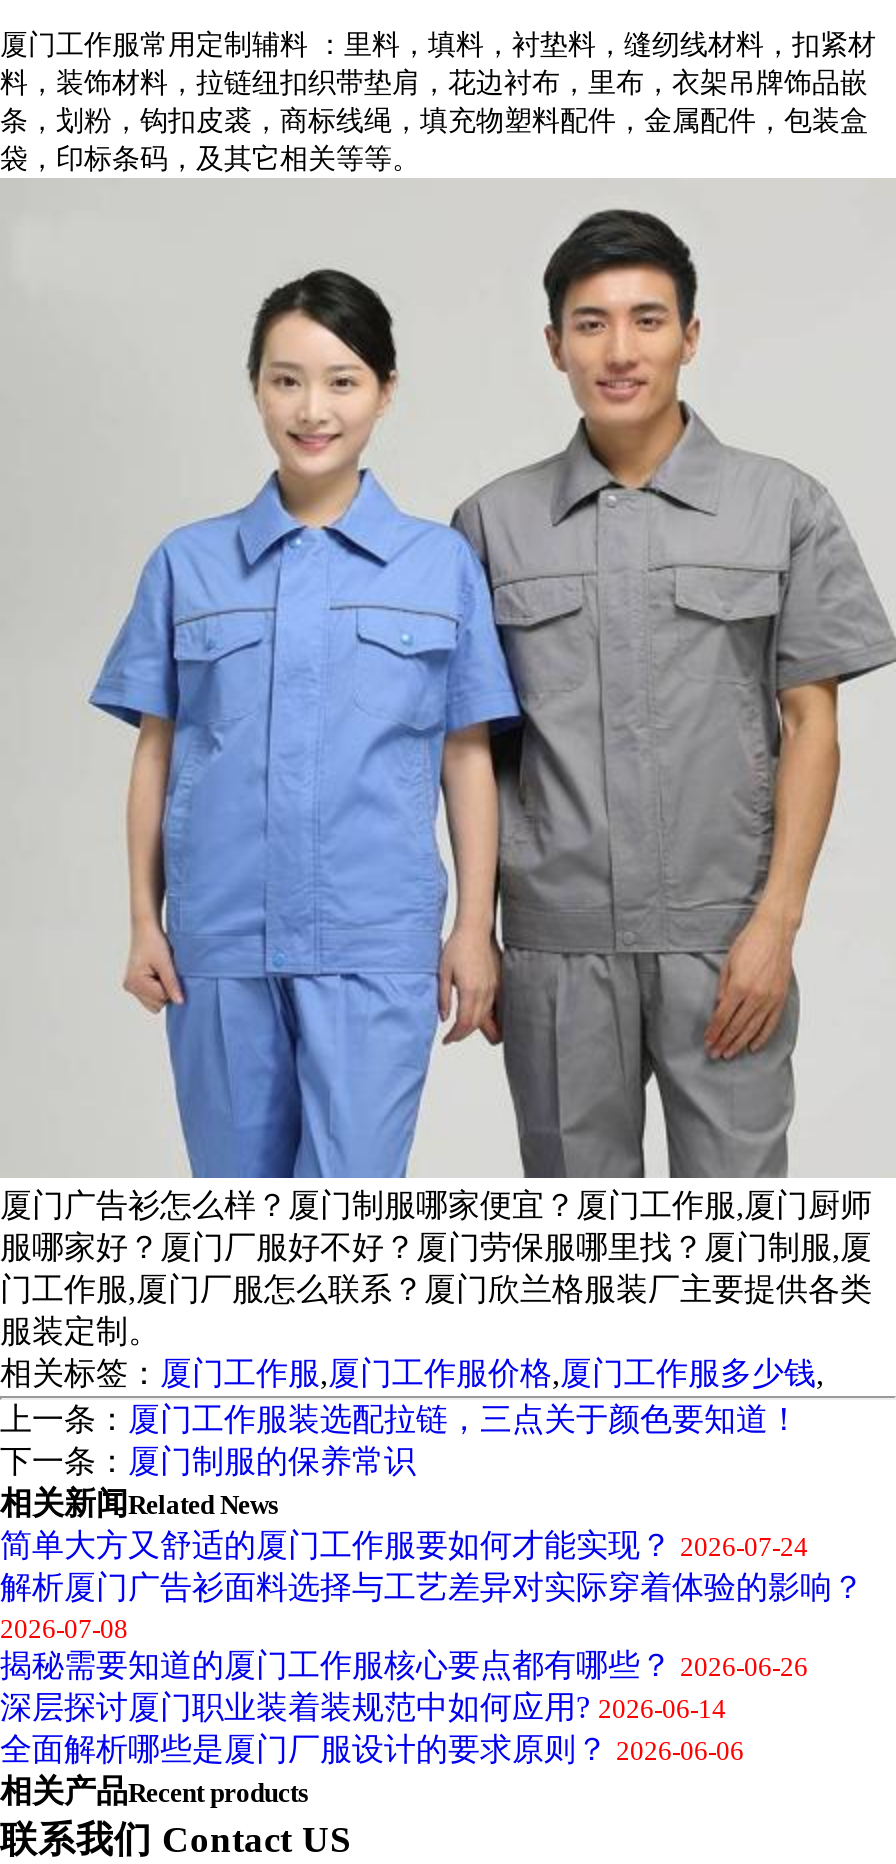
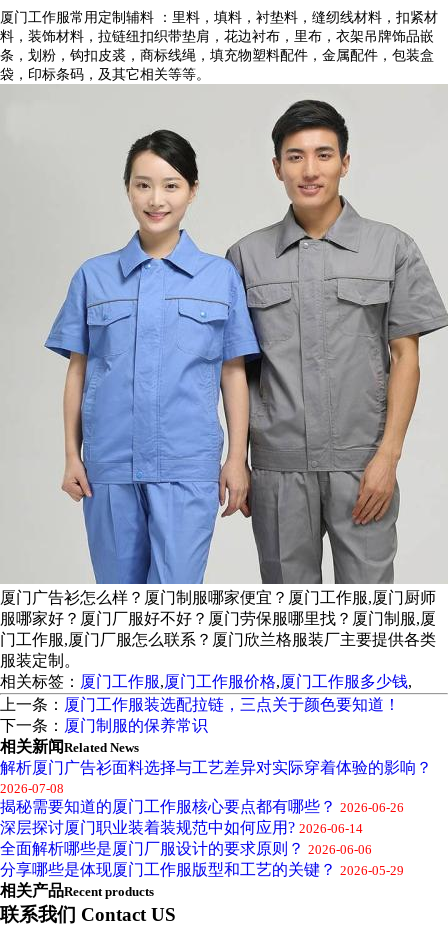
[0,1528,808,1562] 简单大方又舒适的厦门工作服要如何才能实现？ 2026-07-24 -> none
moved [0,1570,864,1766] -> [0,759,432,857]: 解析厦门广告衫面料选择与工艺差异对实际穿着体验的影响？ | 2026-07-08 | 揭秘需要知道的厦门工作服核心要点都有哪些？ 2026-06-26 | 深层探讨厦门职业装着装规范中如何应用? 2026-06-14 | 全面解析哪些是厦门厂服设计的要求原则？ 2026-06-06
none -> [0,861,404,878] 分享哪些是体现厦门工作服版型和工艺的关键？ 2026-05-29

